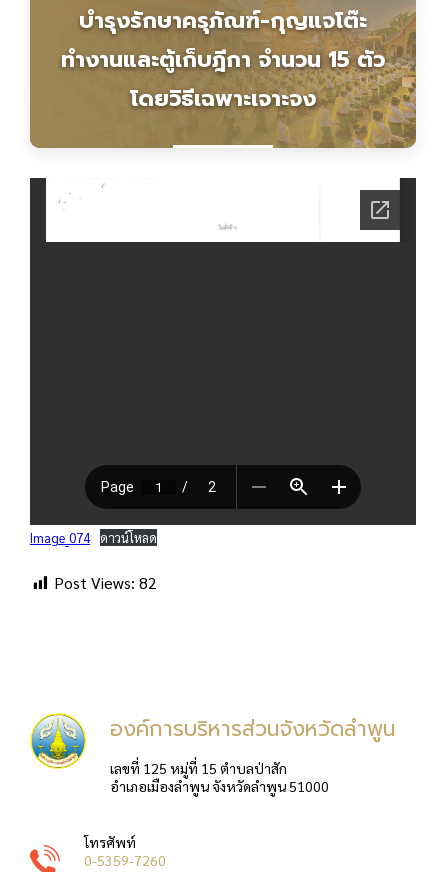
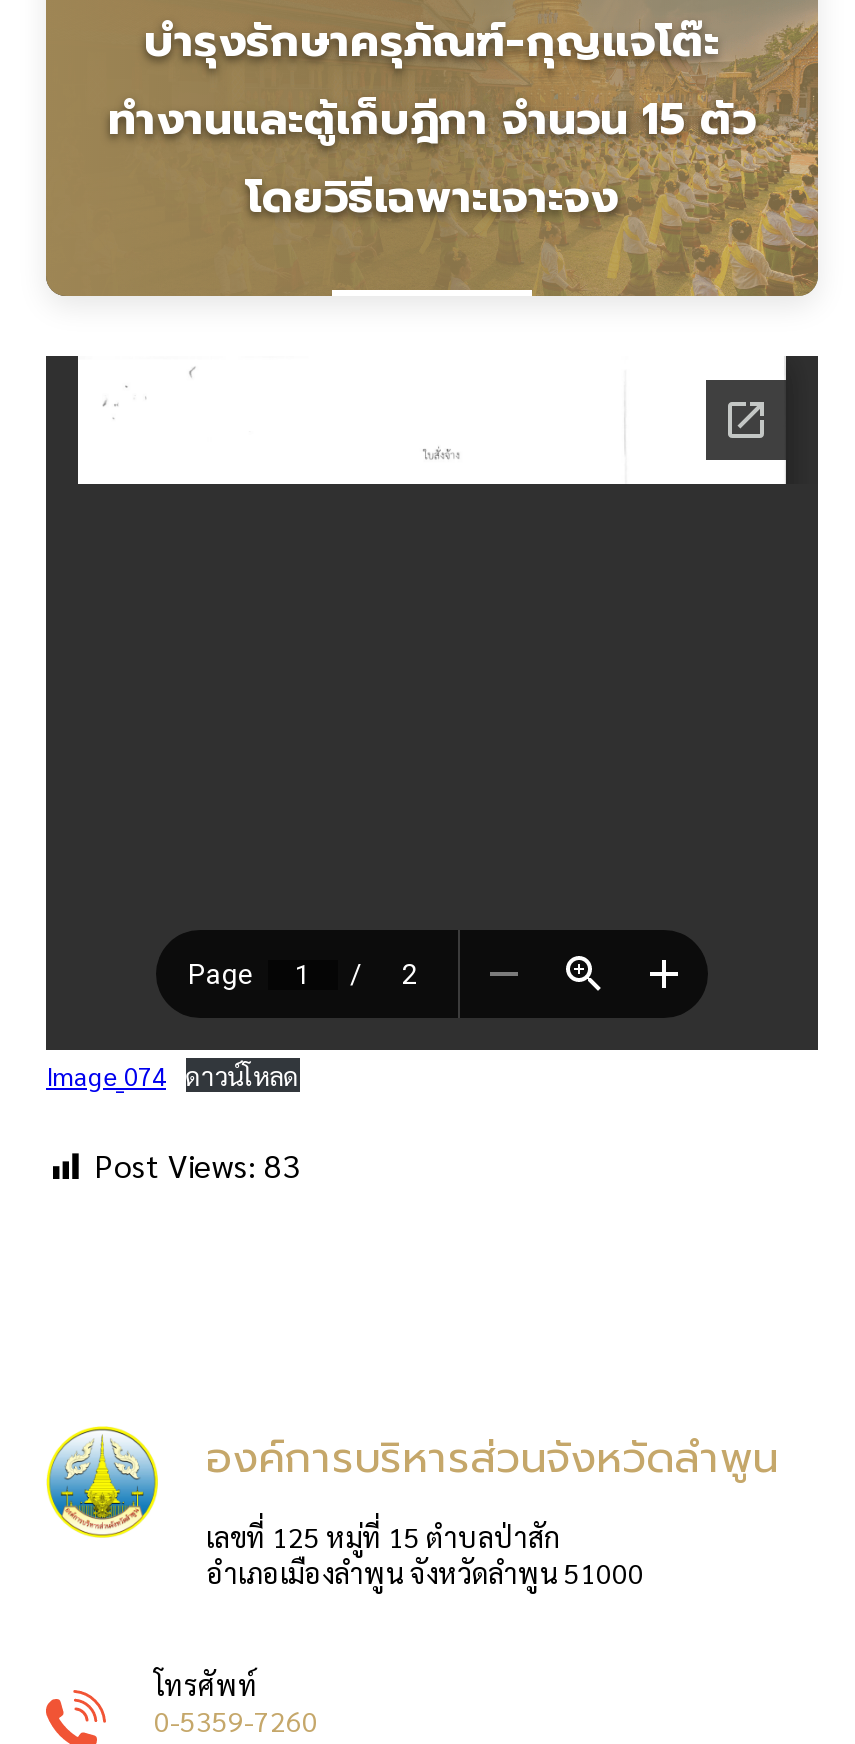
[54,572,157,593] Post Views: 82 -> [94,1143,300,1185] Post Views: 83

